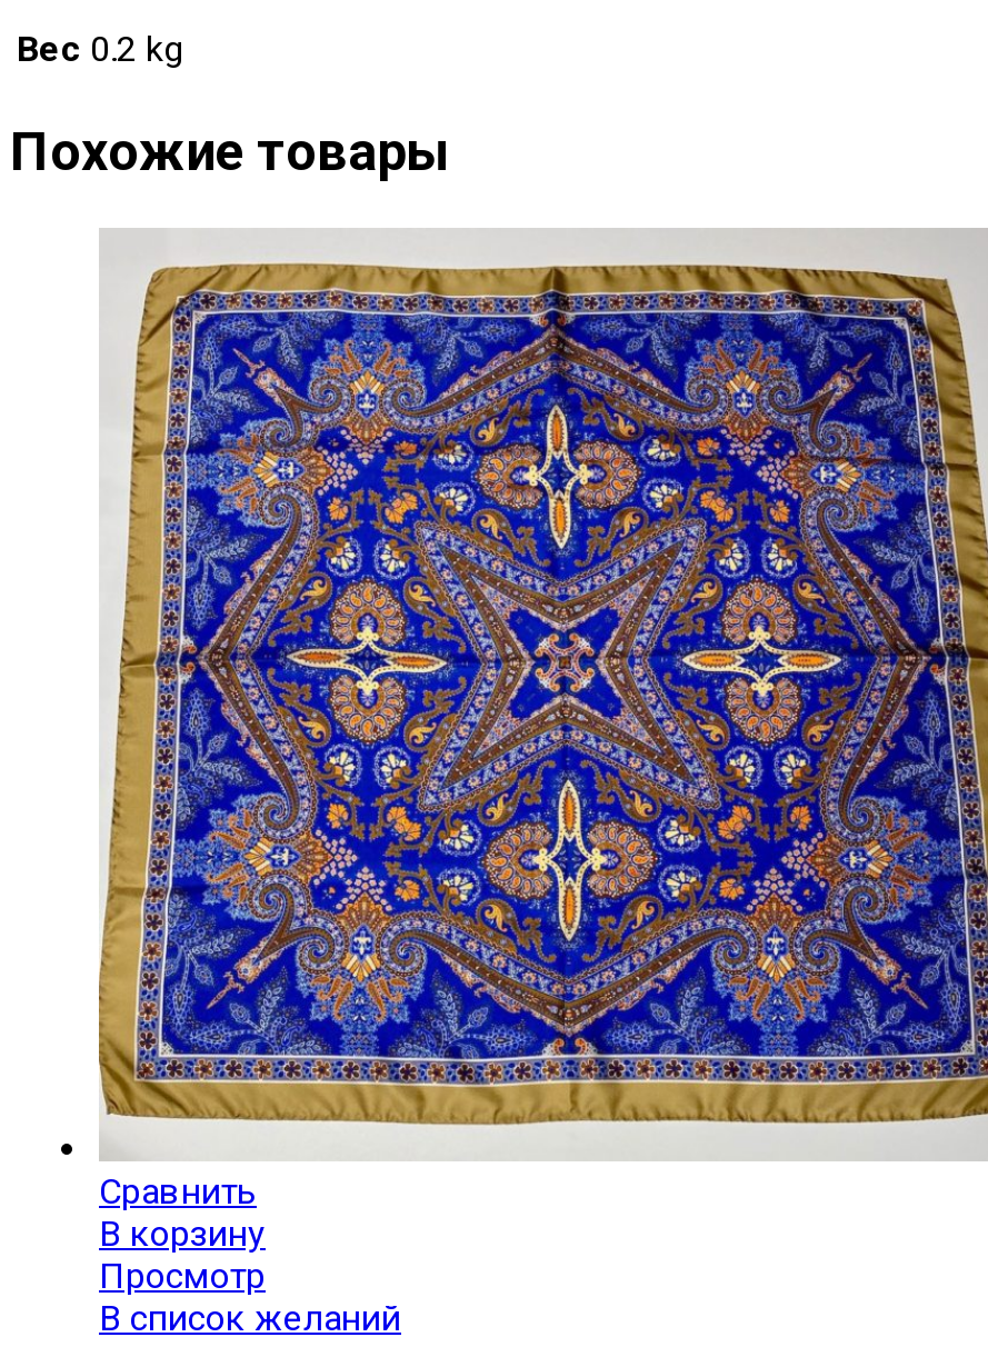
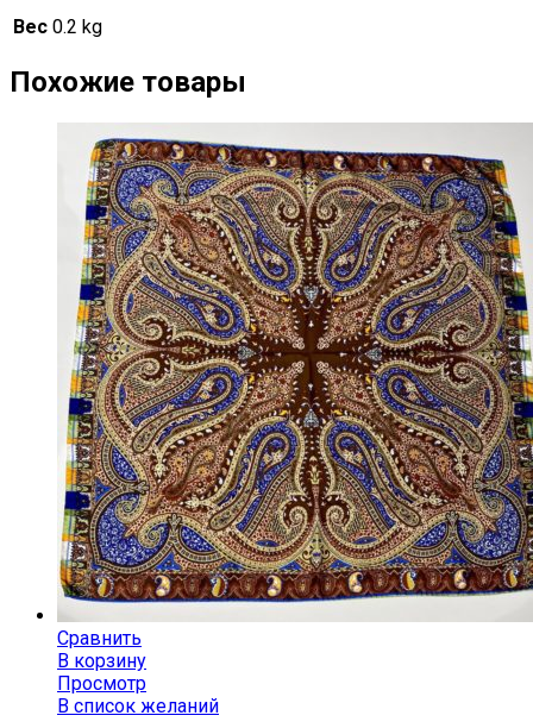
[97,259,981,1128] [image] -> [57,138,529,604] [image]

